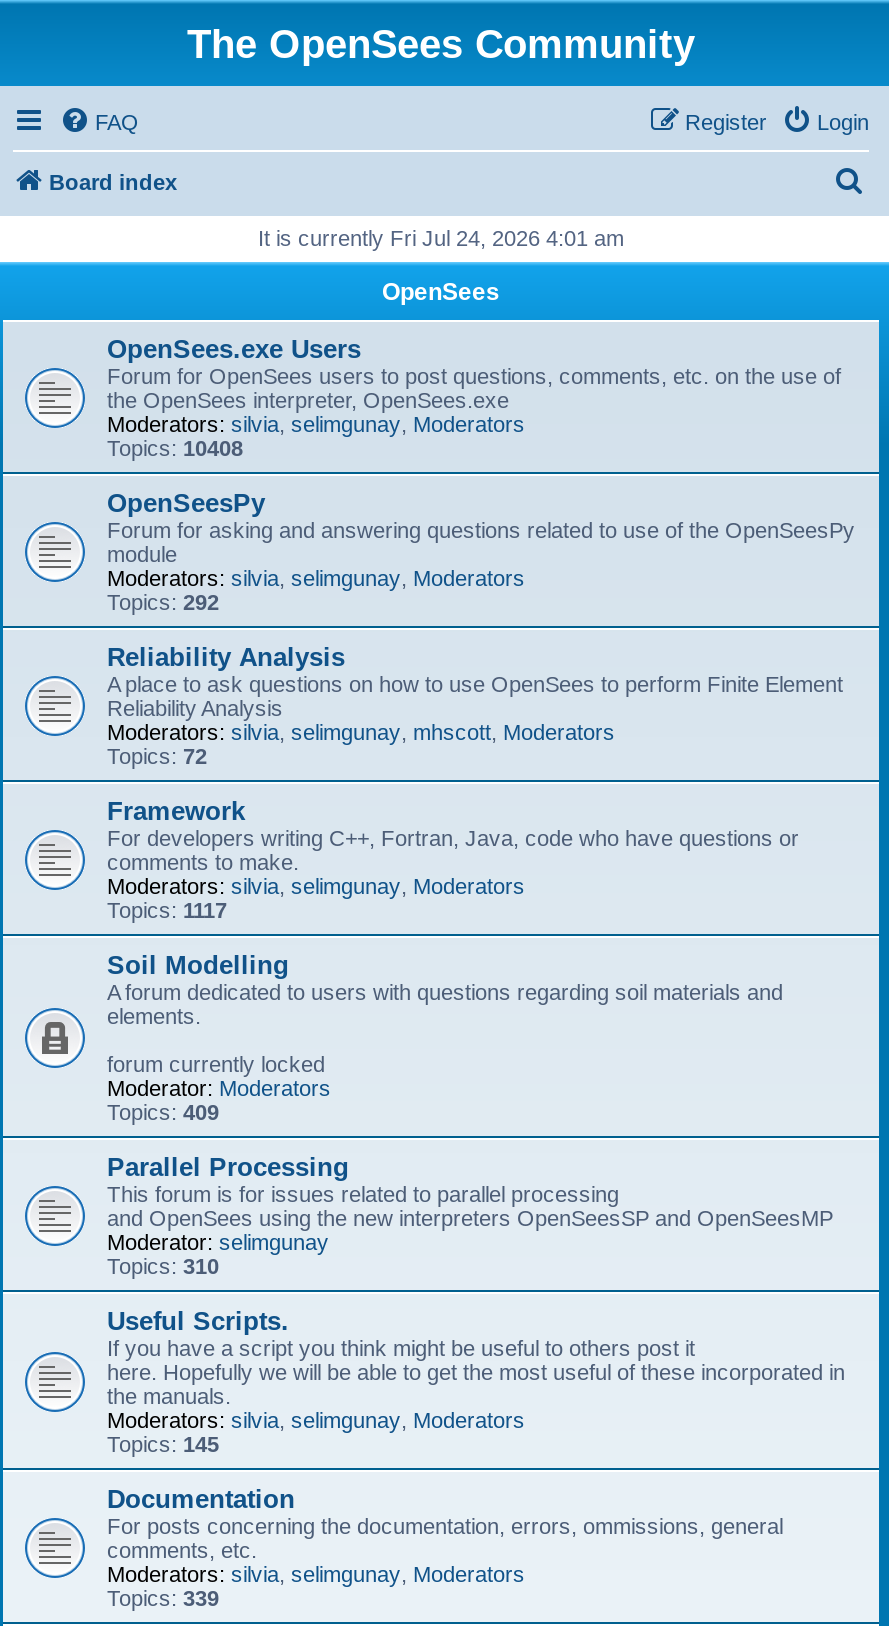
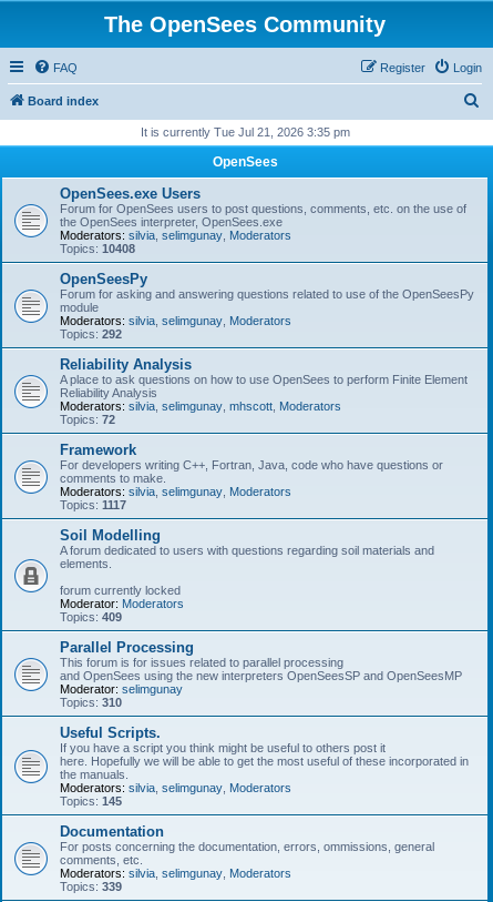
[258,226,624,250] It is currently Fri Jul 24, 2026 4:01 am -> [140,125,350,139] It is currently Tue Jul 21, 2026 3:35 pm

